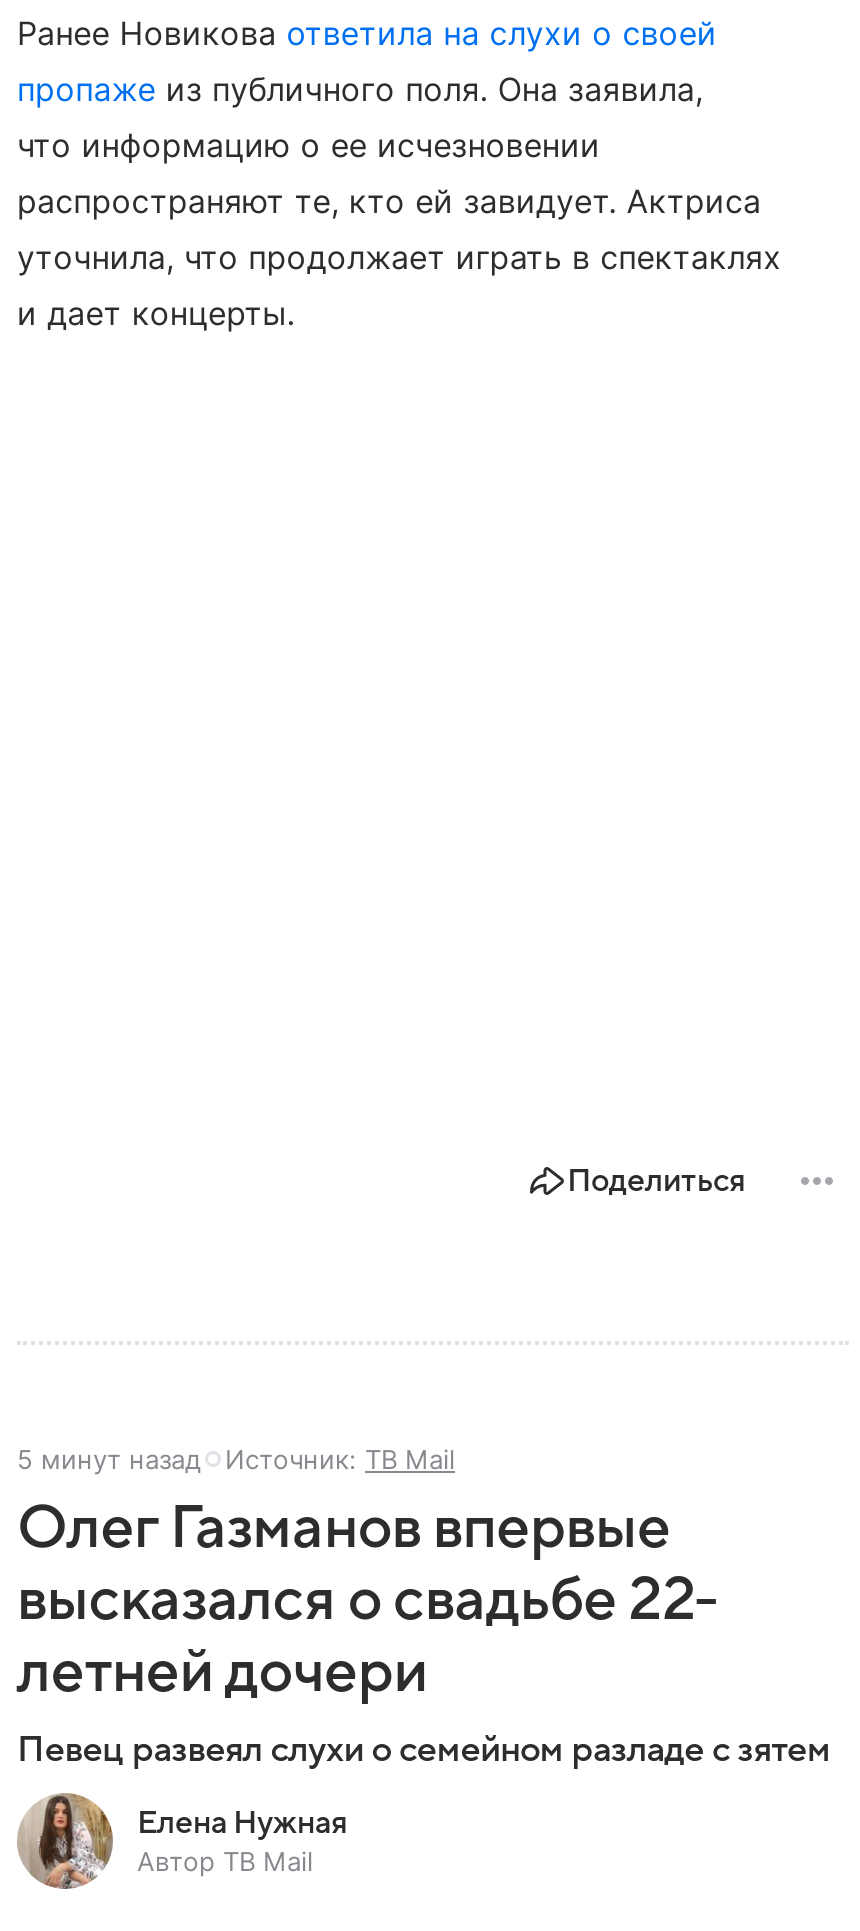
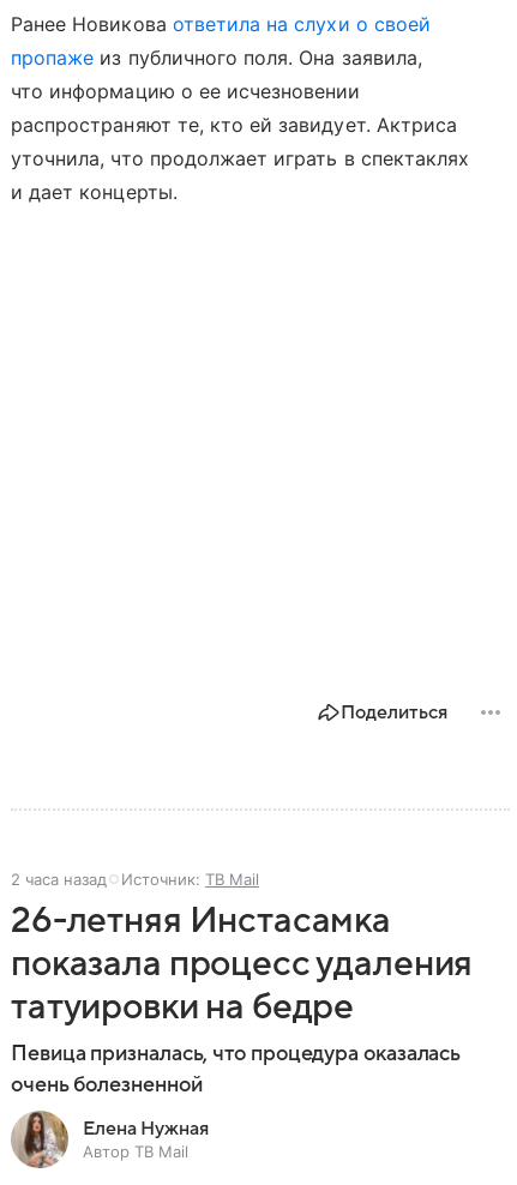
[17,1442,455,1474] 5 минут назад Источник: ТВ Mail -> [11,869,259,888] 2 часа назад Источник: ТВ Mail
[17,1494,831,1768] Олег Газманов впервые | высказался о свадьбе 22- | летней дочери | Певец развеял слухи о семейном разладе с зятем -> [11,900,473,1096] 26-летняя Инстасамка | показала процесс удаления | татуировки на бедре | Певица призналась, что процедура оказалась | очень болезненной

